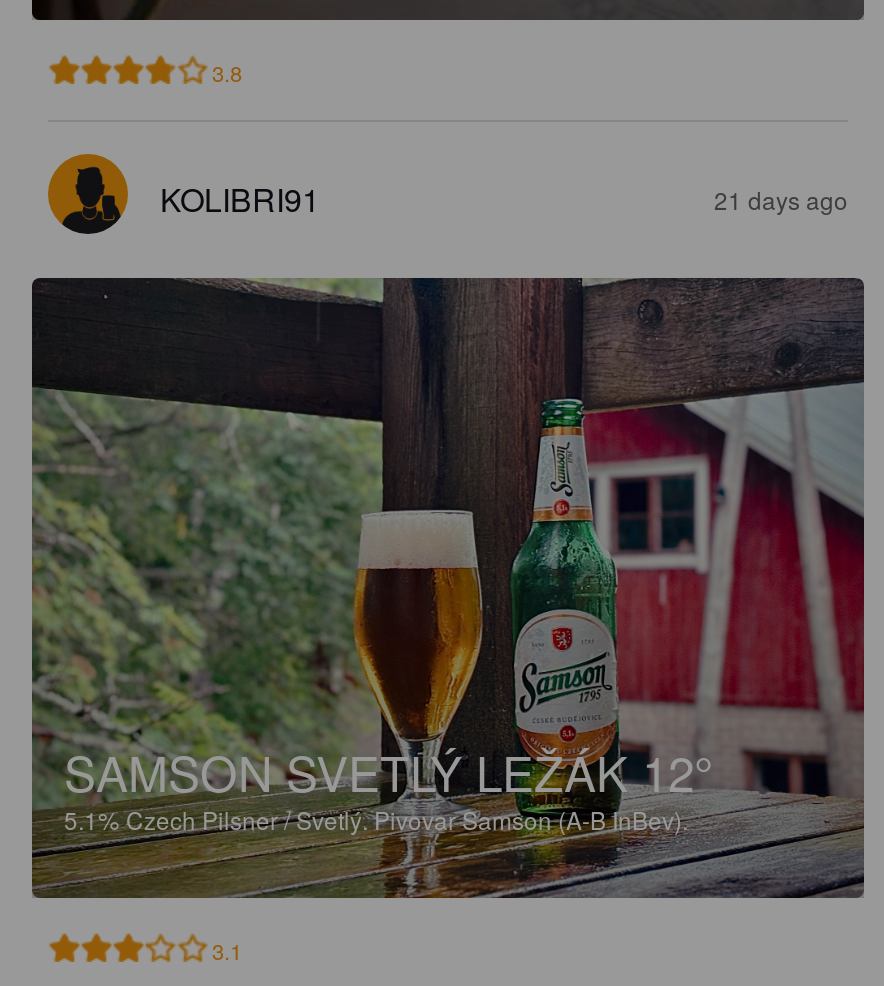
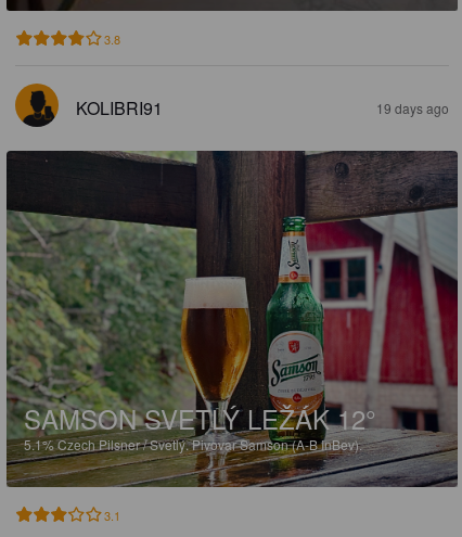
[714,181,848,215] 21 days ago -> [376,98,449,117] 19 days ago

